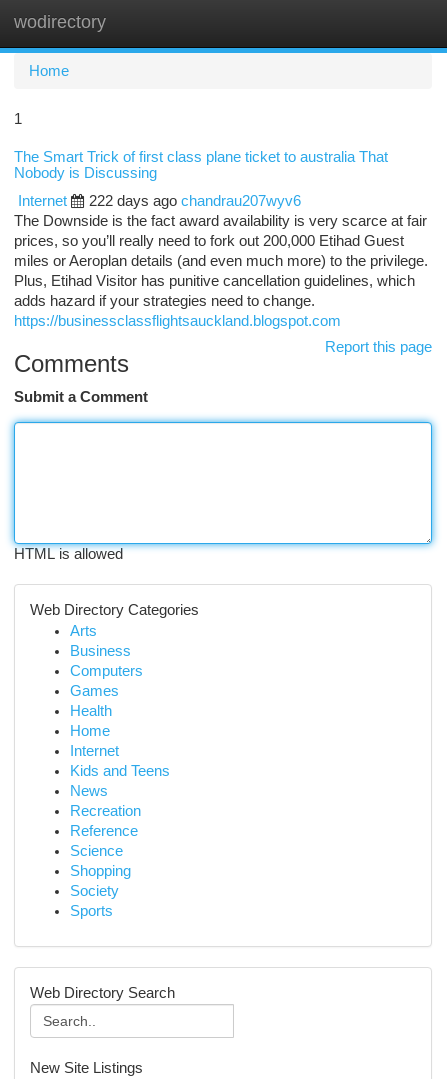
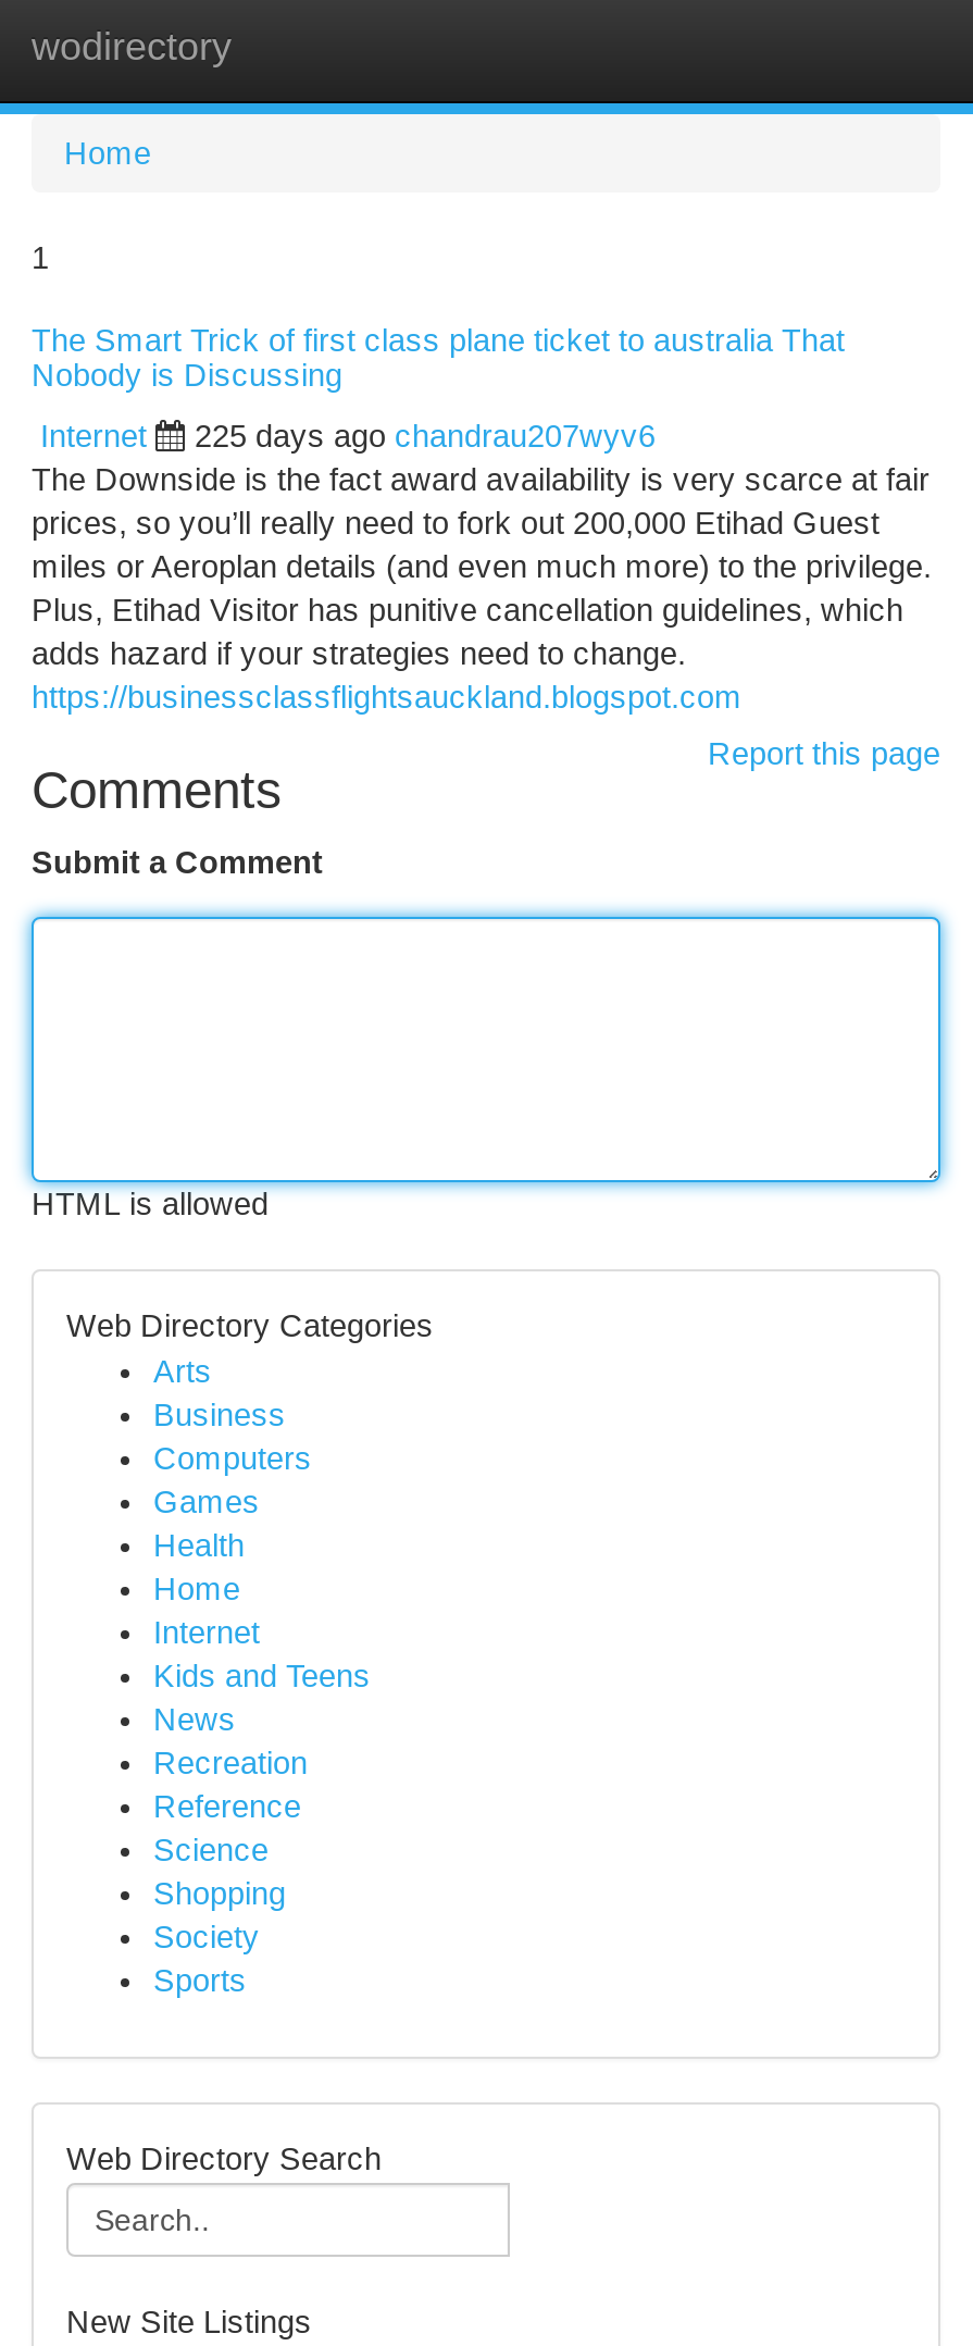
[89,193,301,209] 222 days ago chandrau207wyv6 -> [195,419,656,454] 225 days ago chandrau207wyv6

